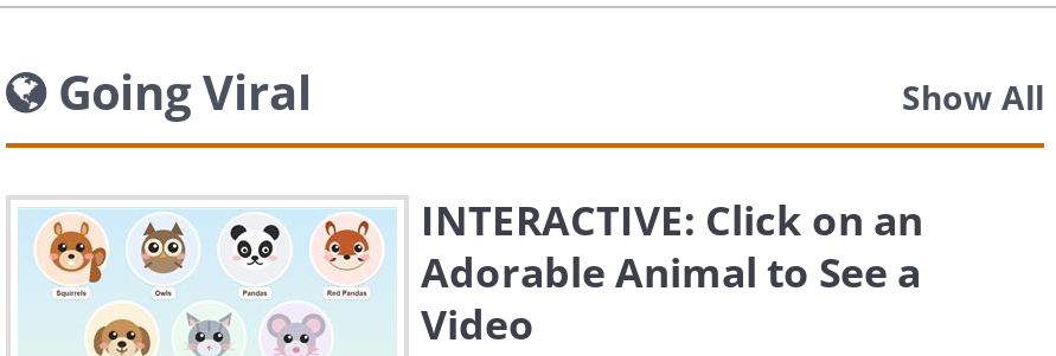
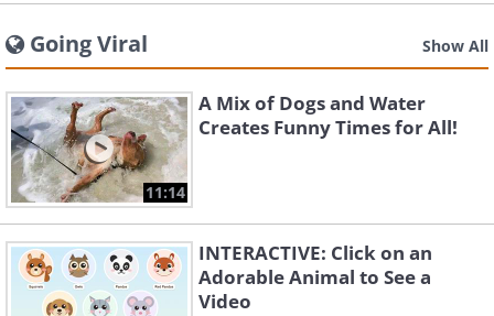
none -> [10,96,187,204] [image] | 11:14
none -> [198,90,458,140] A Mix of Dogs and Water | Creates Funny Times for All!

